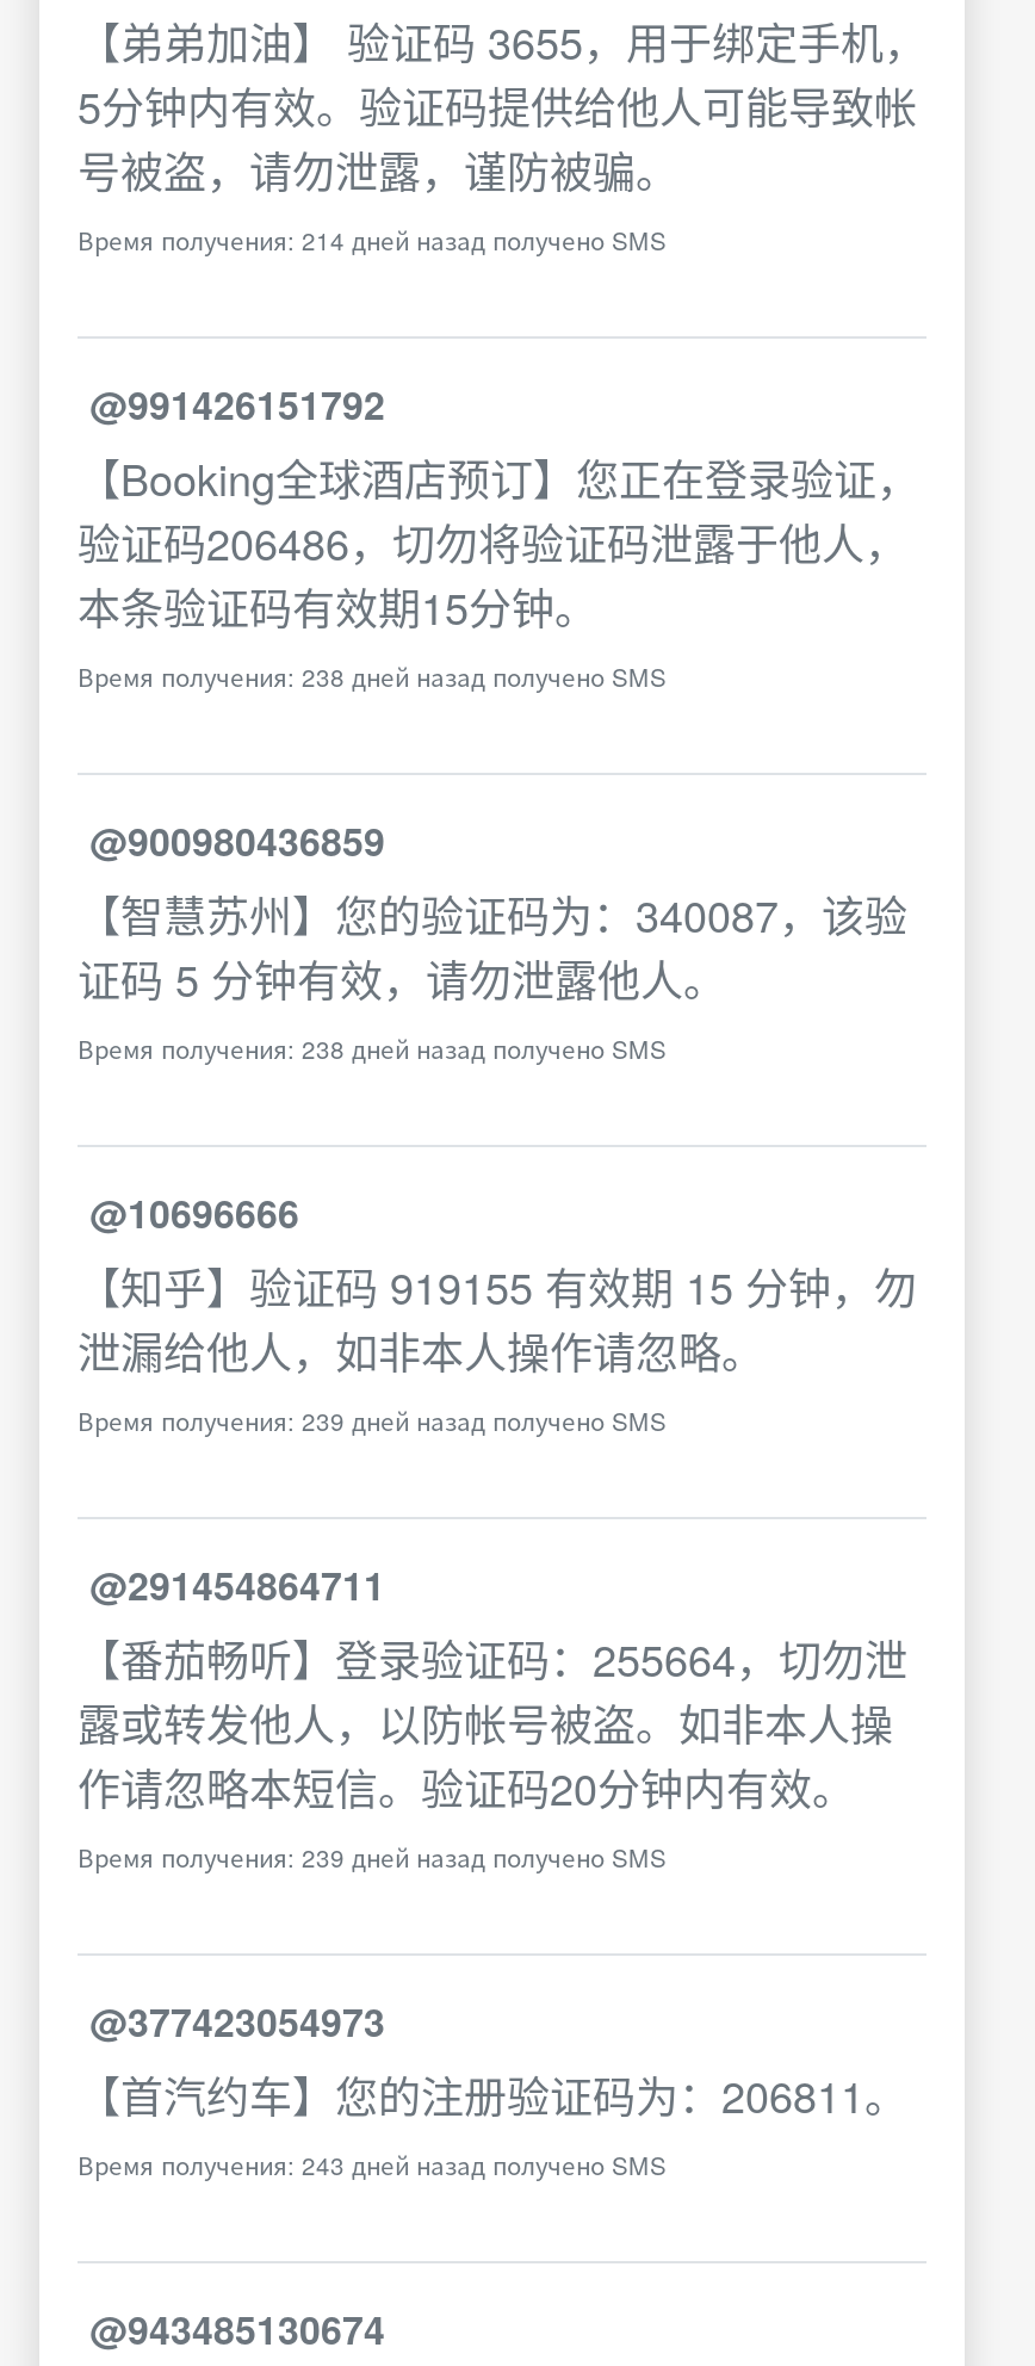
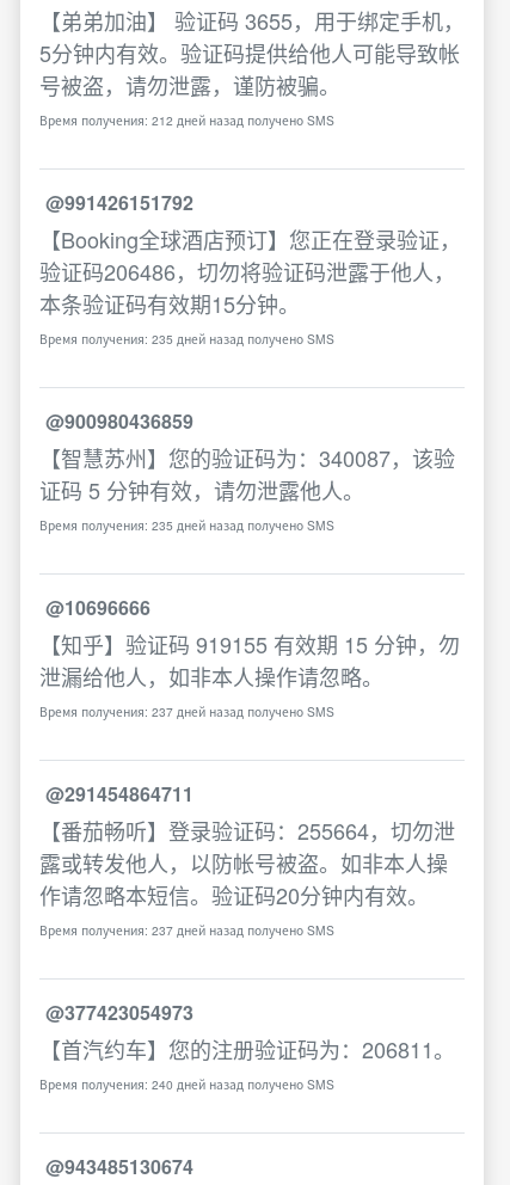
[78,222,667,258] Время получения: 214 дней назад получено SMS -> [39,111,334,129] Время получения: 212 дней назад получено SMS
[78,658,667,694] Время получения: 238 дней назад получено SMS -> [39,330,334,348] Время получения: 235 дней назад получено SMS
[78,1030,667,1066] Время получения: 238 дней назад получено SMS -> [39,516,334,534] Время получения: 235 дней назад получено SMS
[78,1402,667,1438] Время получения: 239 дней назад получено SMS -> [39,702,334,720] Время получения: 237 дней назад получено SMS
[78,1839,667,1875] Время получения: 239 дней назад получено SMS -> [39,921,334,939] Время получения: 237 дней назад получено SMS
[78,2147,667,2182] Время получения: 243 дней назад получено SMS -> [39,1075,334,1093] Время получения: 240 дней назад получено SMS

